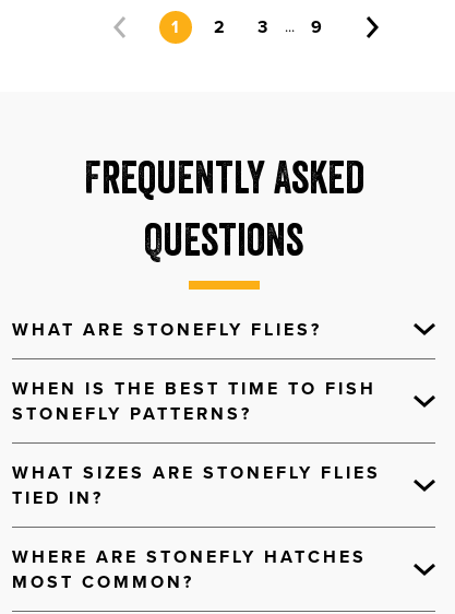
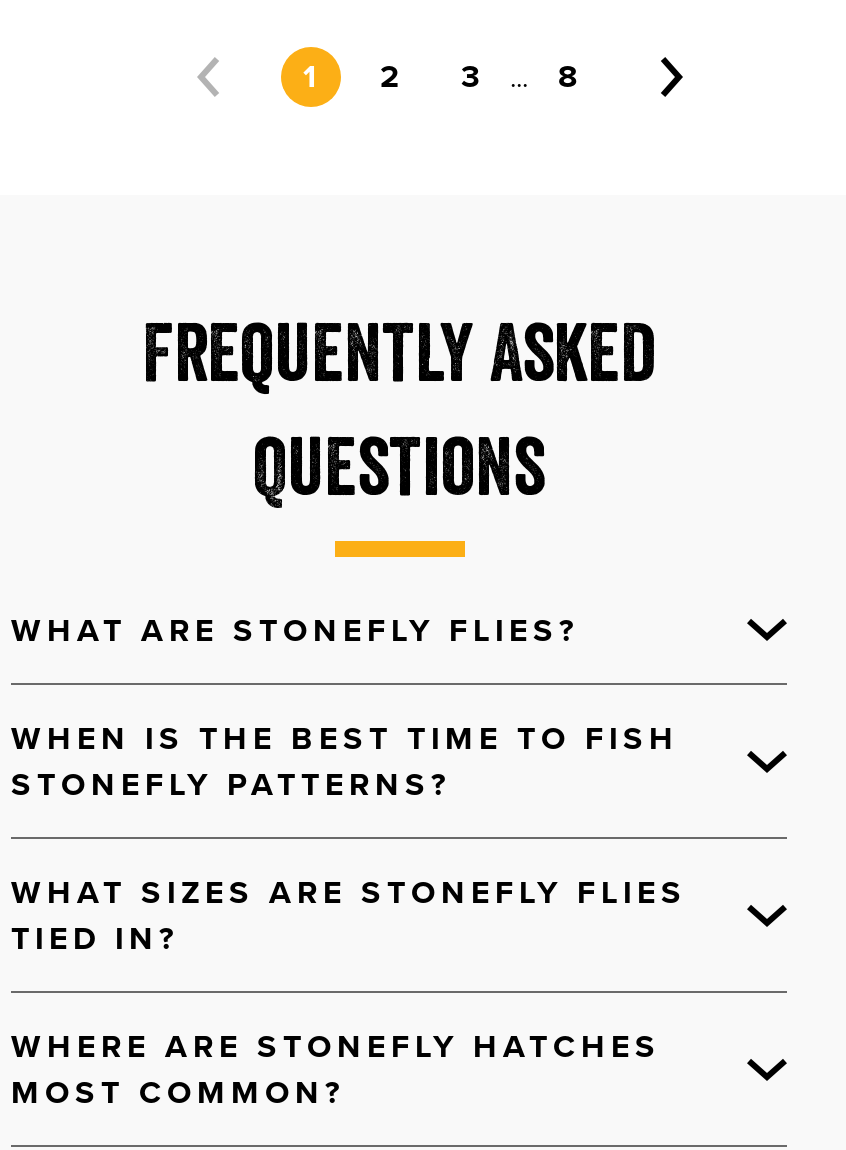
[310,14,321,39] 9 -> [558,52,578,98] 8

